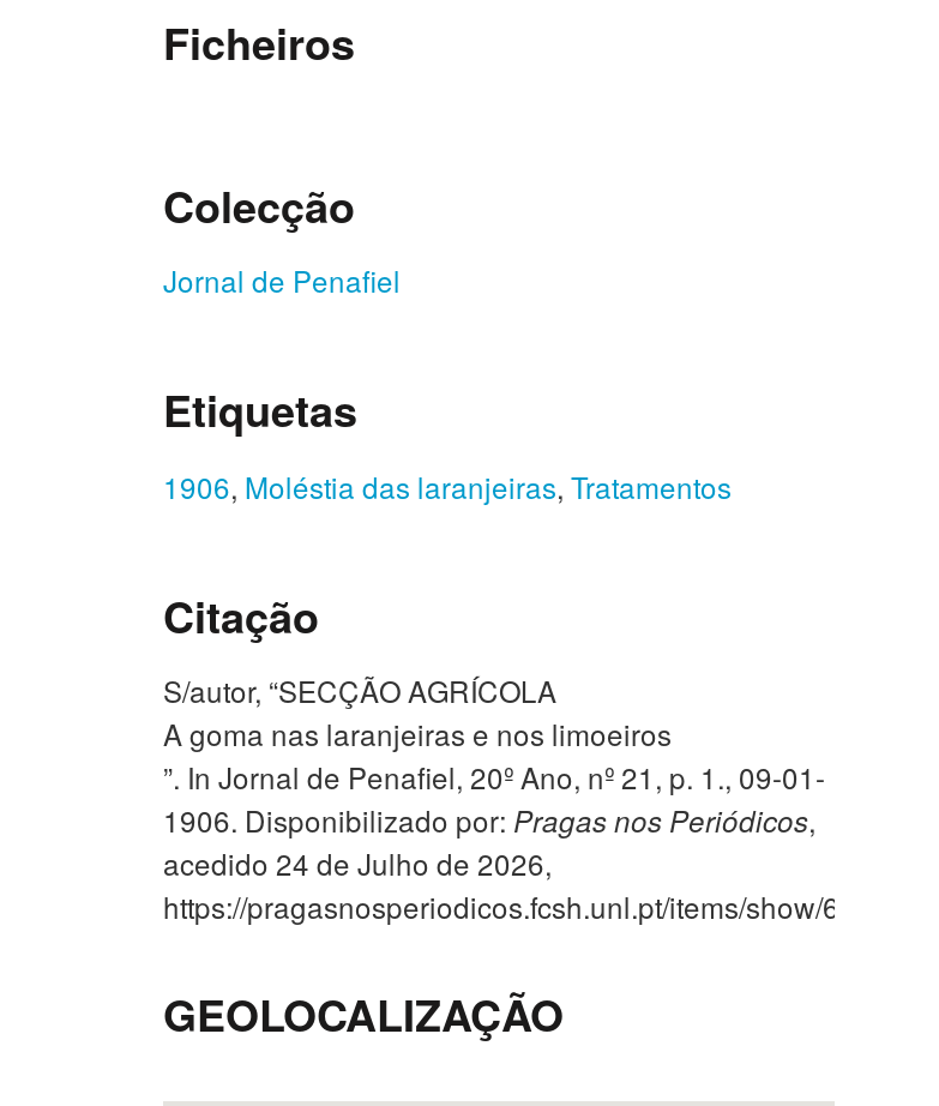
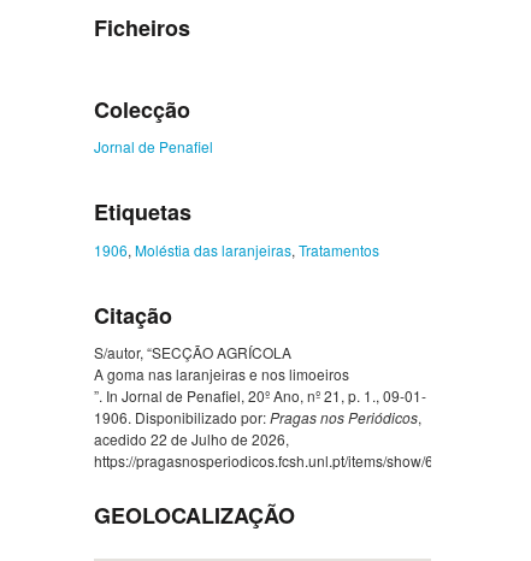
[163,842,552,883] acedido 24 de Julho de 2026, -> [94,429,289,449] acedido 22 de Julho de 2026,

